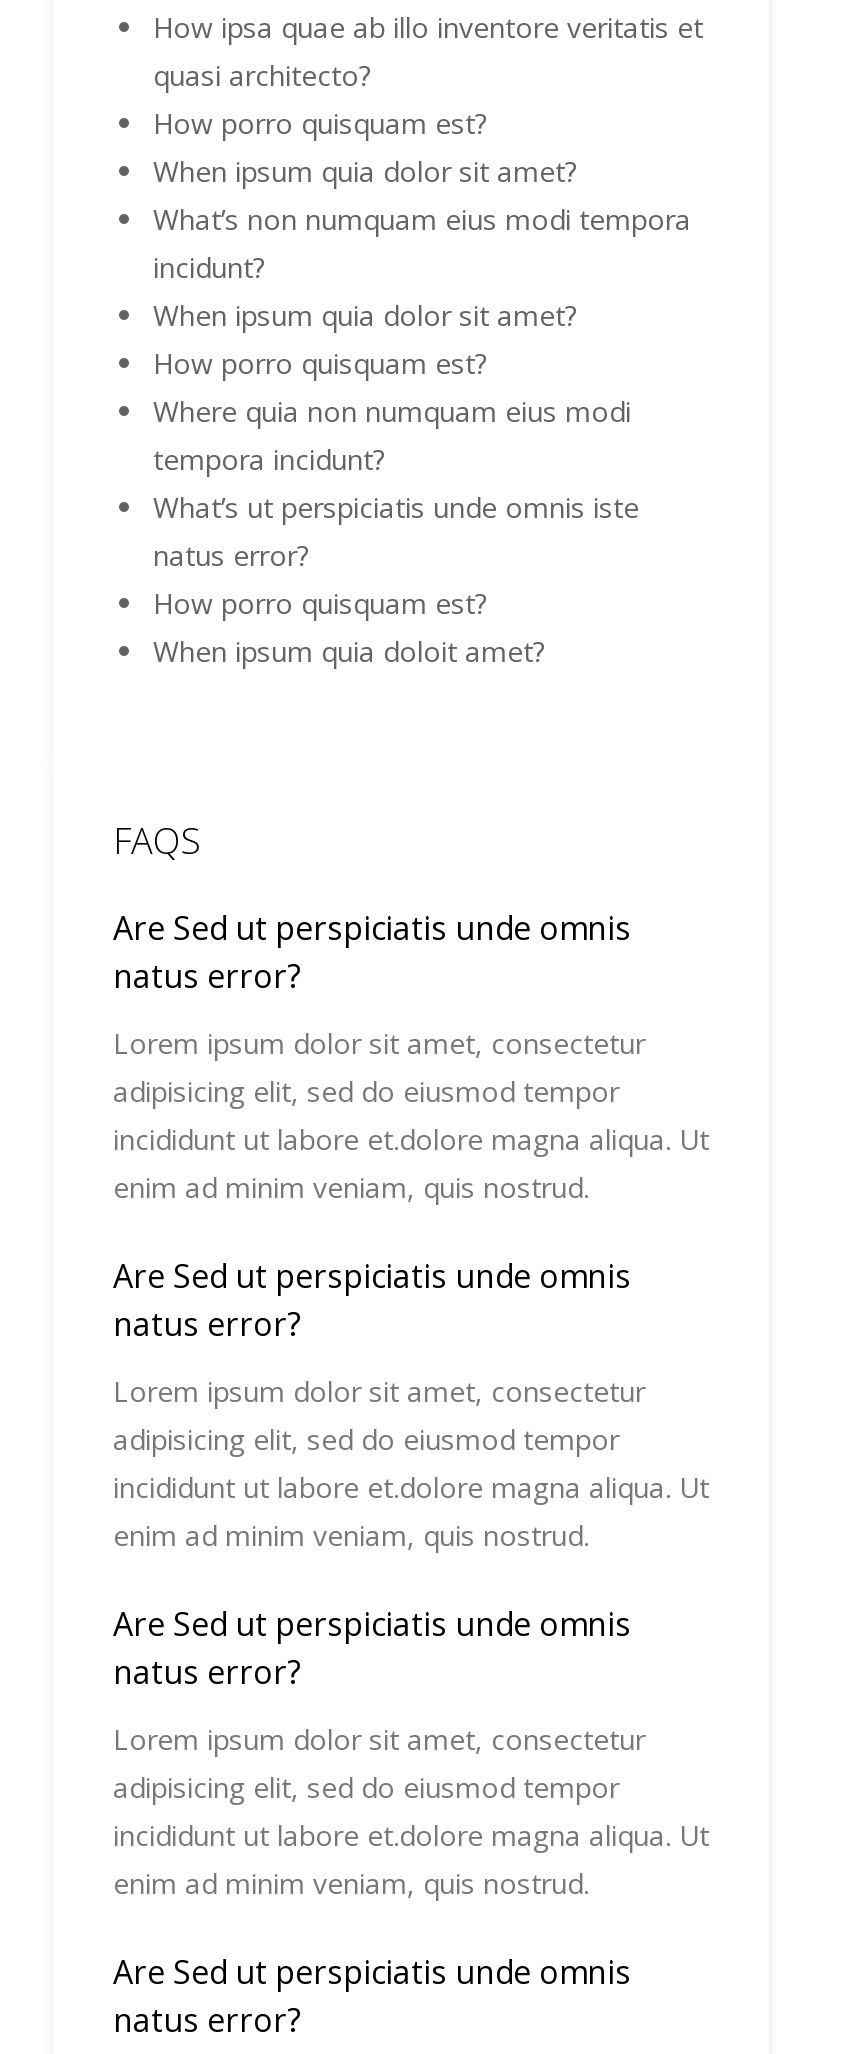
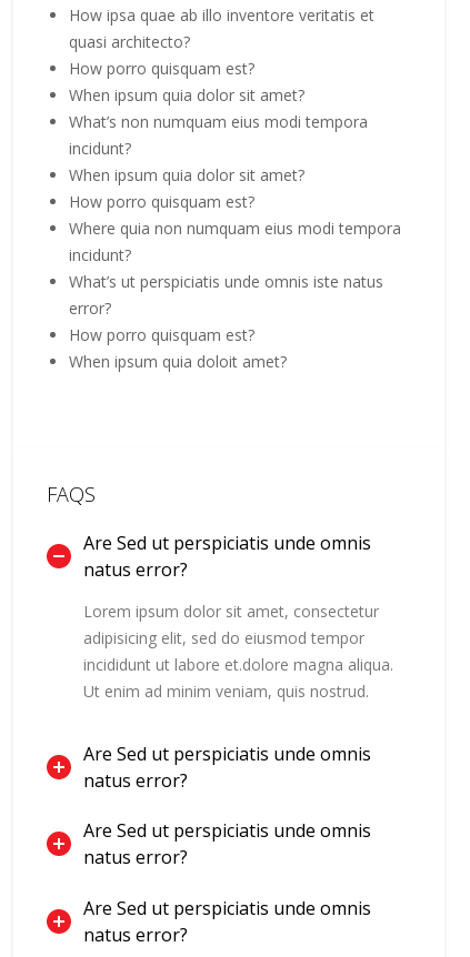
moved [113,816,631,998] -> [47,481,371,582]: FAQS | Are Sed ut perspiciatis unde omnis | natus error?
moved [113,1024,645,1110] -> [83,601,379,648]: Lorem ipsum dolor sit amet, consectetur | adipisicing elit, sed do eiusmod tempor
moved [113,1254,631,1346] -> [83,741,371,792]: Are Sed ut perspiciatis unde omnis | natus error?
[113,1372,709,1554] Lorem ipsum dolor sit amet, consectetur | adipisicing elit, sed do eiusmod tempor | incididunt ut labore et.dolore magna aliqua. Ut | enim ad minim veniam, quis nostrud. -> none
[113,1720,709,1902] Lorem ipsum dolor sit amet, consectetur | adipisicing elit, sed do eiusmod tempor | incididunt ut labore et.dolore magna aliqua. Ut | enim ad minim veniam, quis nostrud. -> none

